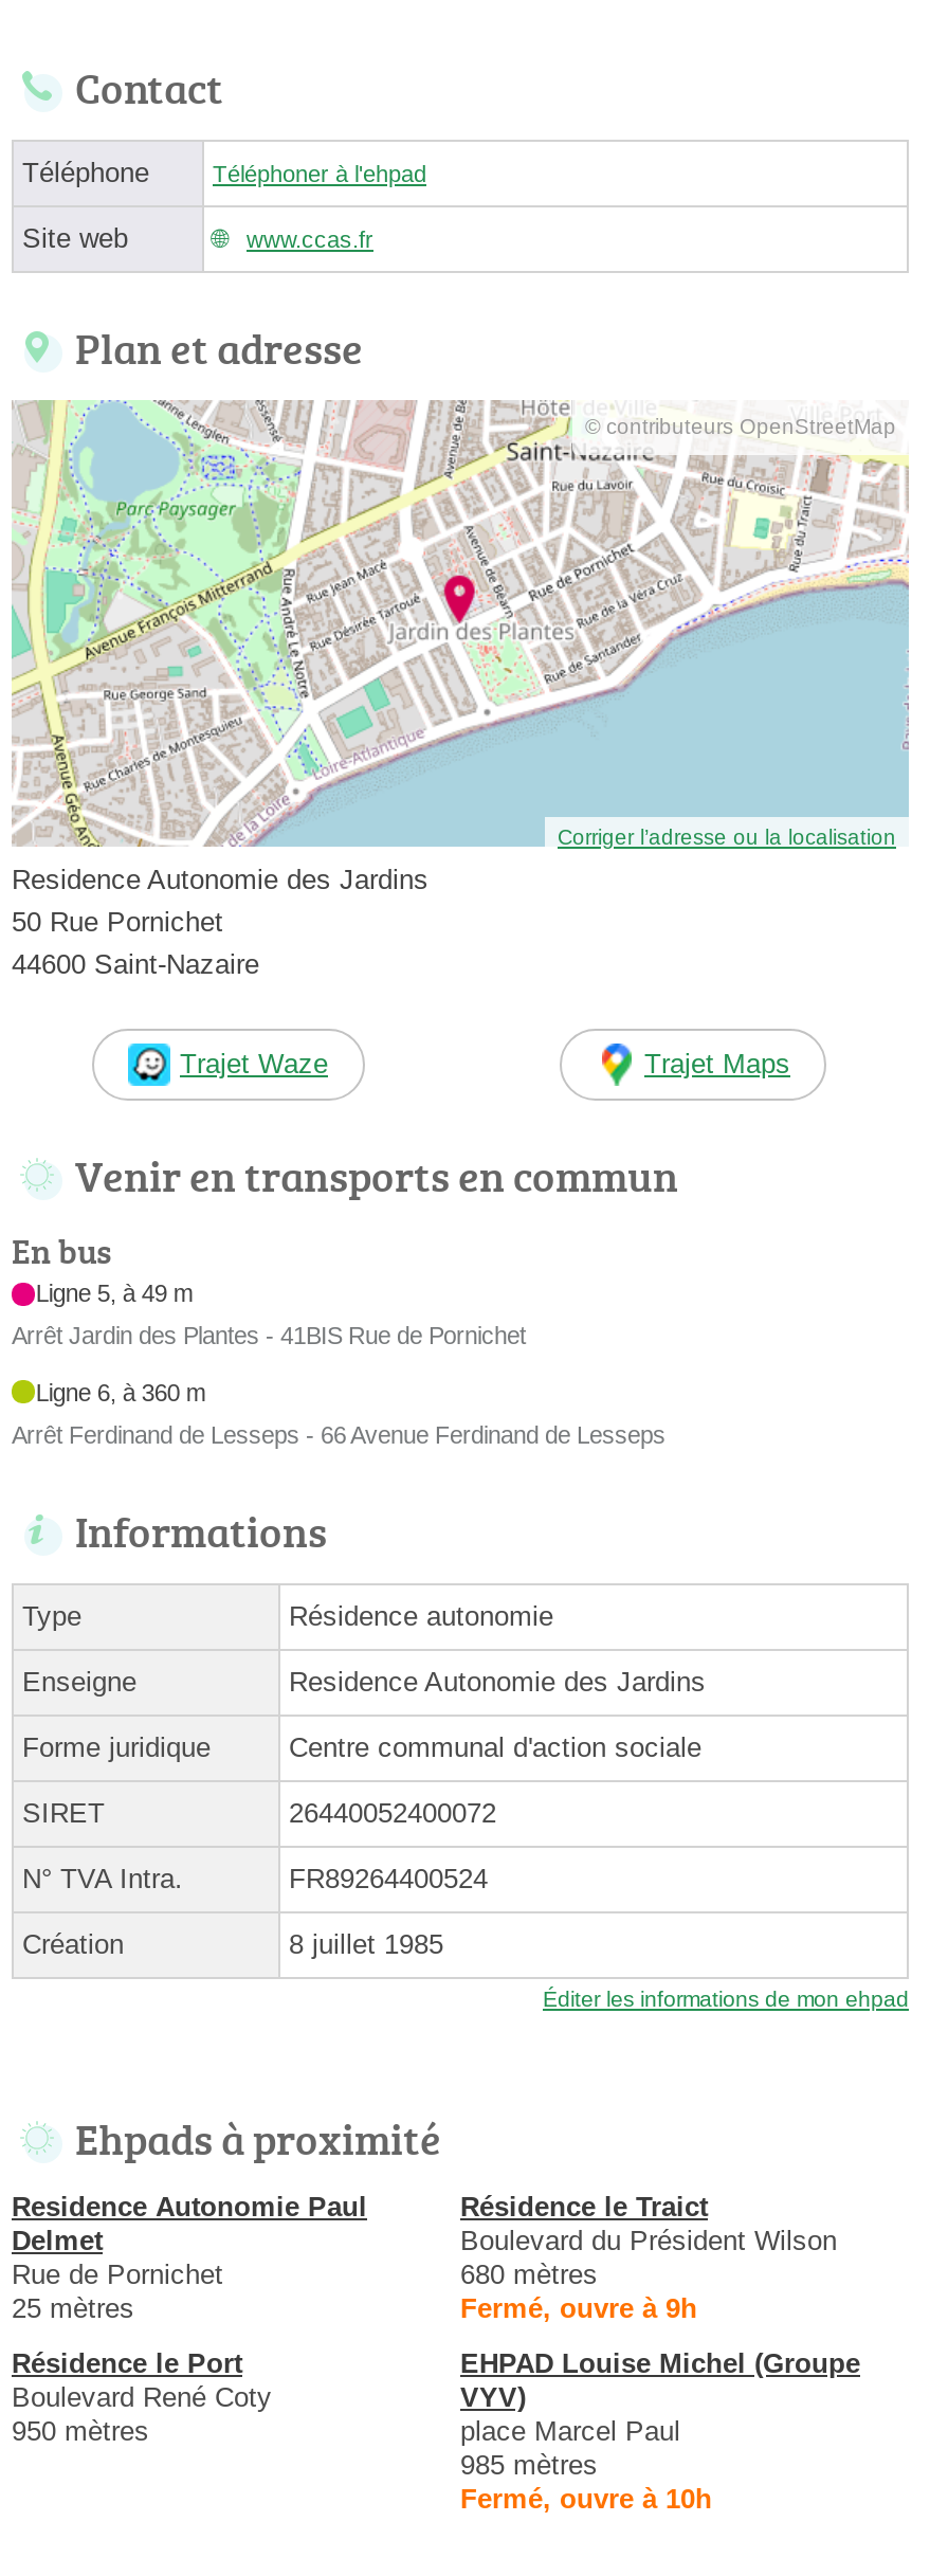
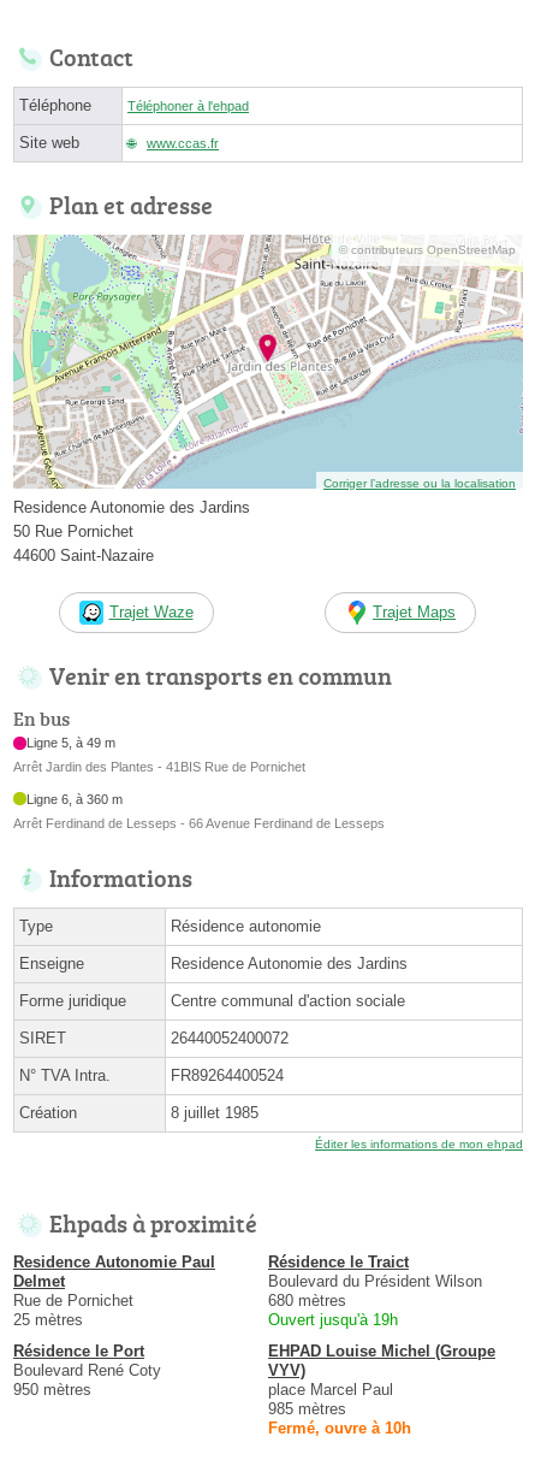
[460,2292,697,2323] Fermé, ouvre à 9h -> [268,1310,398,1328] Ouvert jusqu'à 19h

